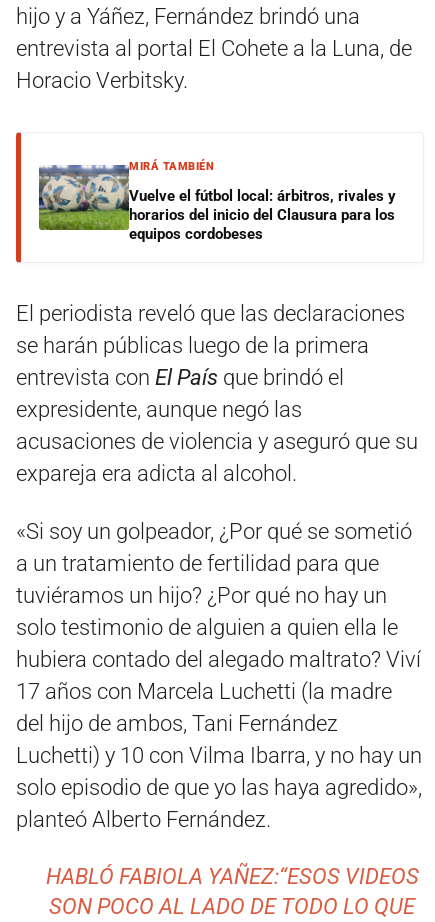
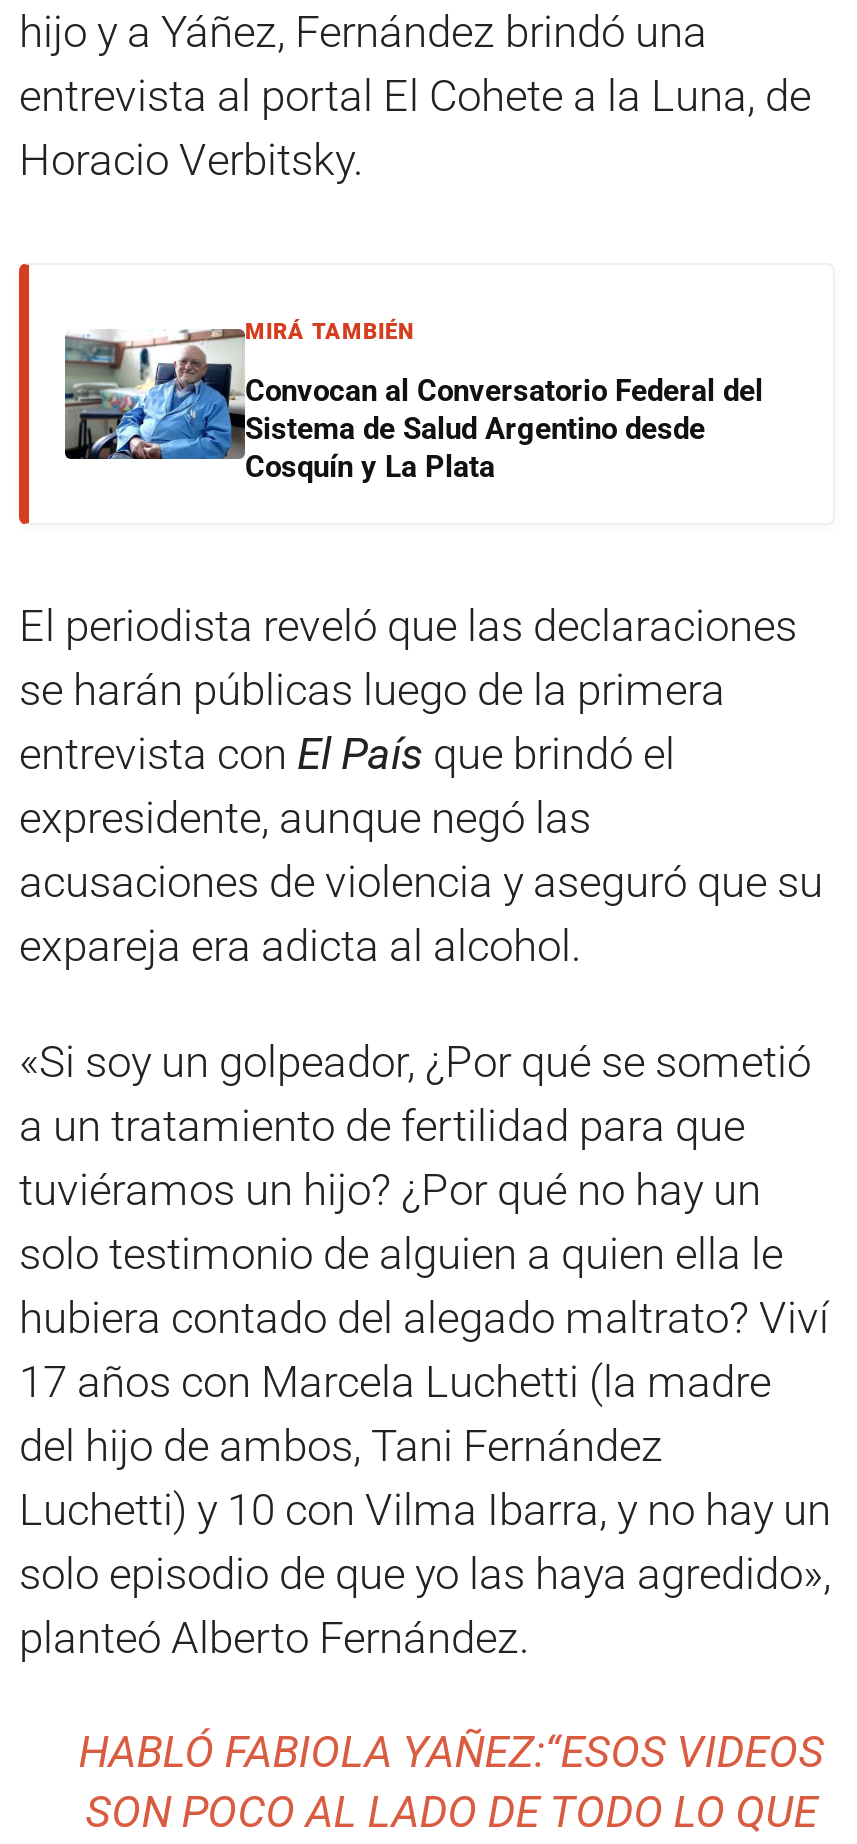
[38,164,396,243] [image] | Vuelve el fútbol local: árbitros, rivales y | horarios del inicio del Clausura para los | equipos cordobeses -> [63,326,763,486] [image] | Convocan al Conversatorio Federal del | Sistema de Salud Argentino desde | Cosquín y La Plata

